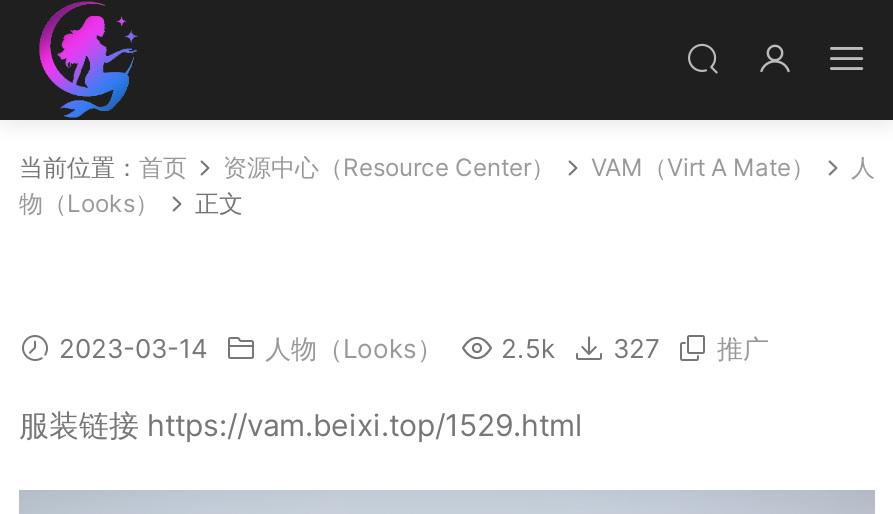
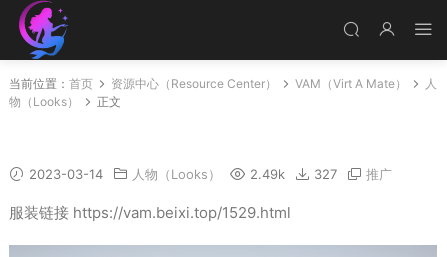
[51,332,769,364] 2023-03-14 人物（Looks） 2.5k 327 推广 -> [25,166,392,182] 2023-03-14 人物（Looks） 2.49k 327 推广

